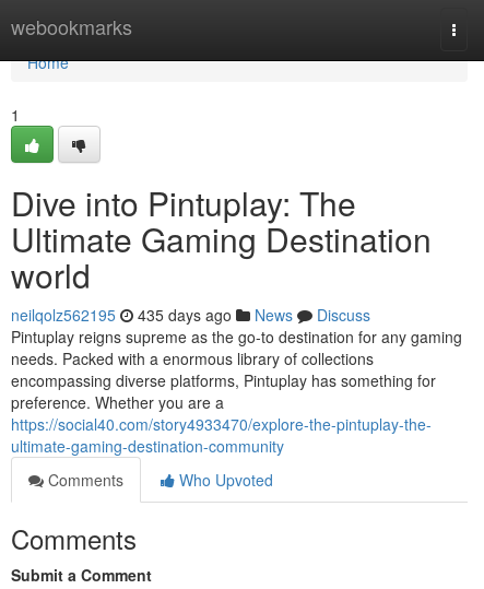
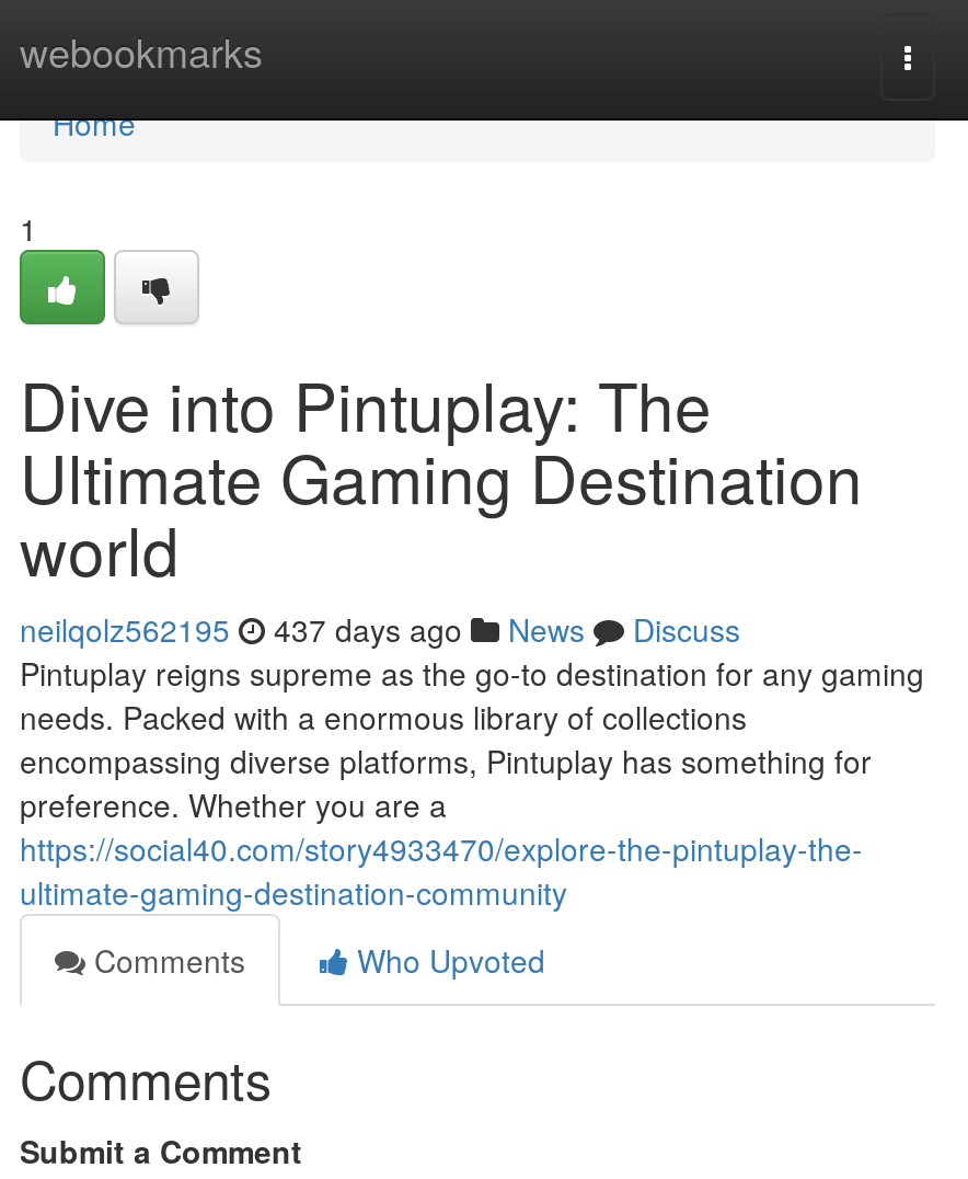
[11,304,370,326] neilqolz562195 435 days ago News Discuss -> [20,607,740,651] neilqolz562195 437 days ago News Discuss

